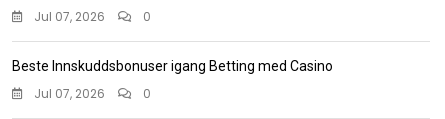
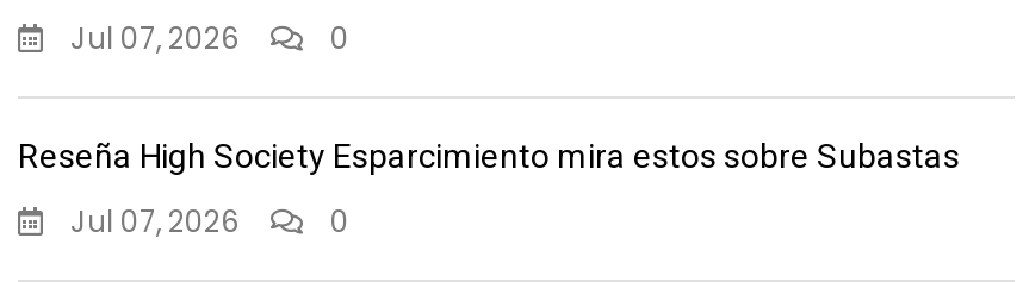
[12,58,333,74] Beste Innskuddsbonuser igang Betting med Casino -> [18,137,960,175] Reseña High Society Esparcimiento mira estos sobre Subastas

